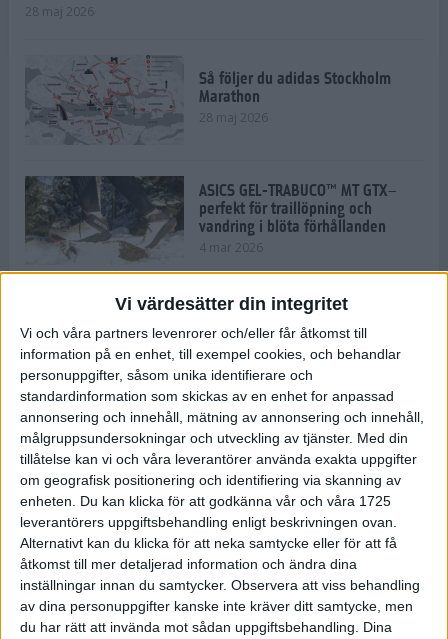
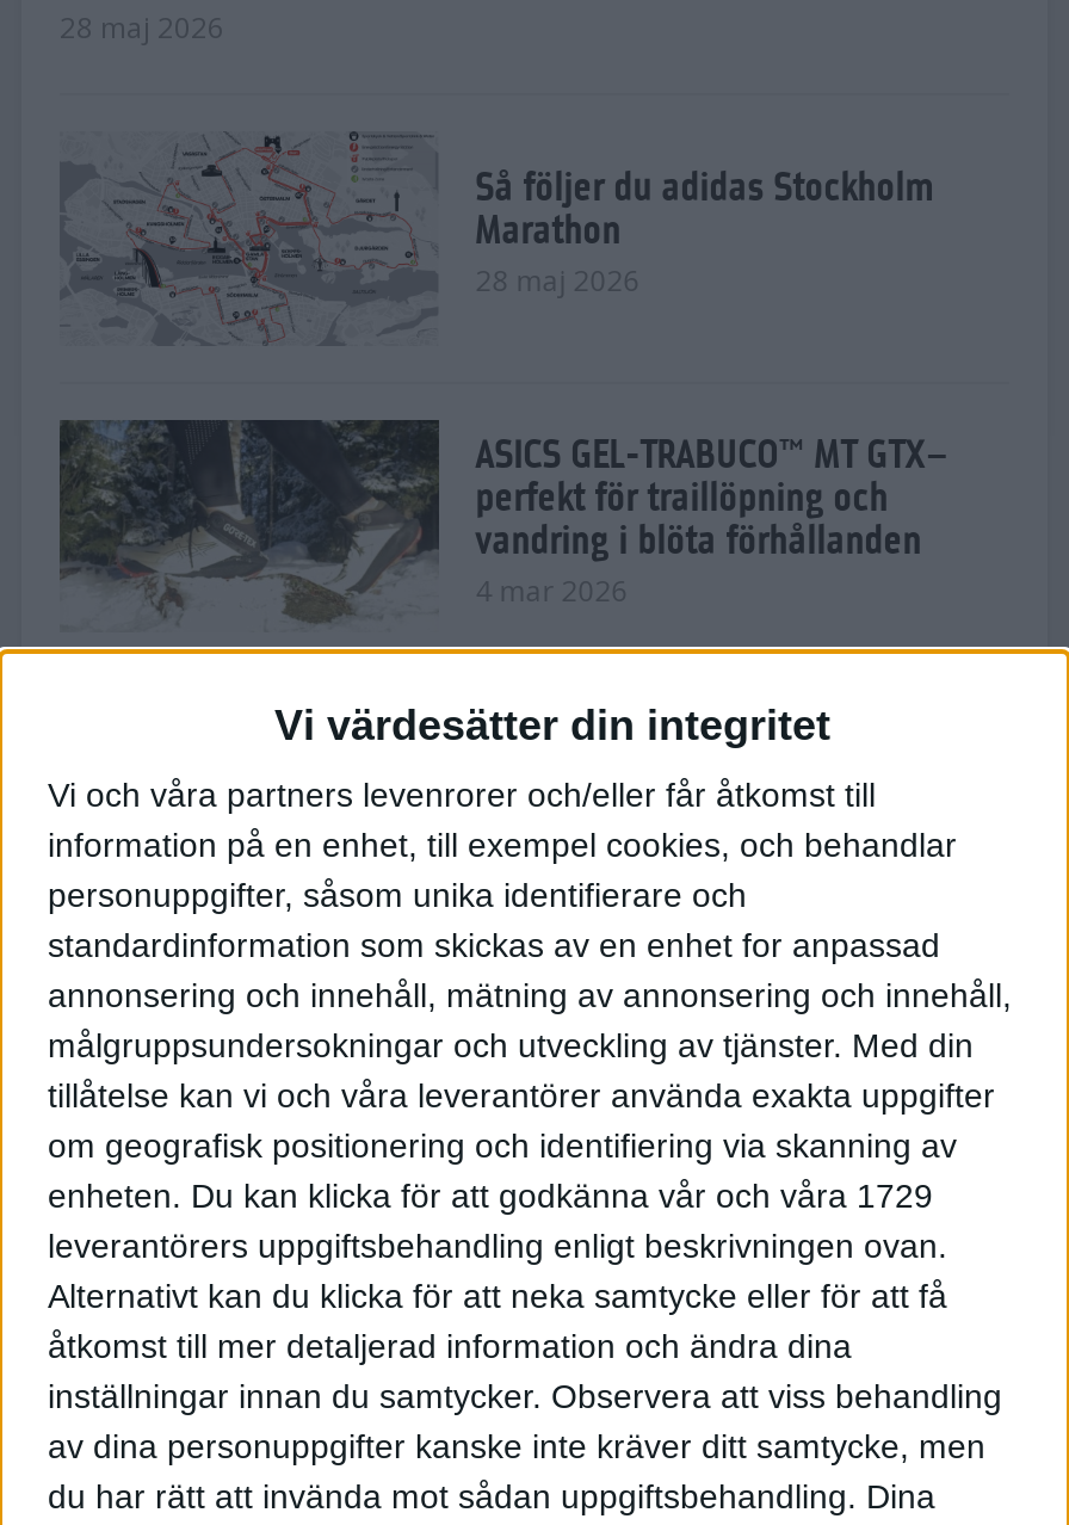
[20,493,391,509] enheten. Du kan klicka för att godkänna vår och våra 1725 -> [48,1178,933,1216] enheten. Du kan klicka för att godkänna vår och våra 1729

